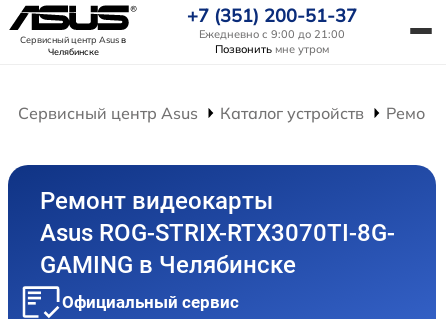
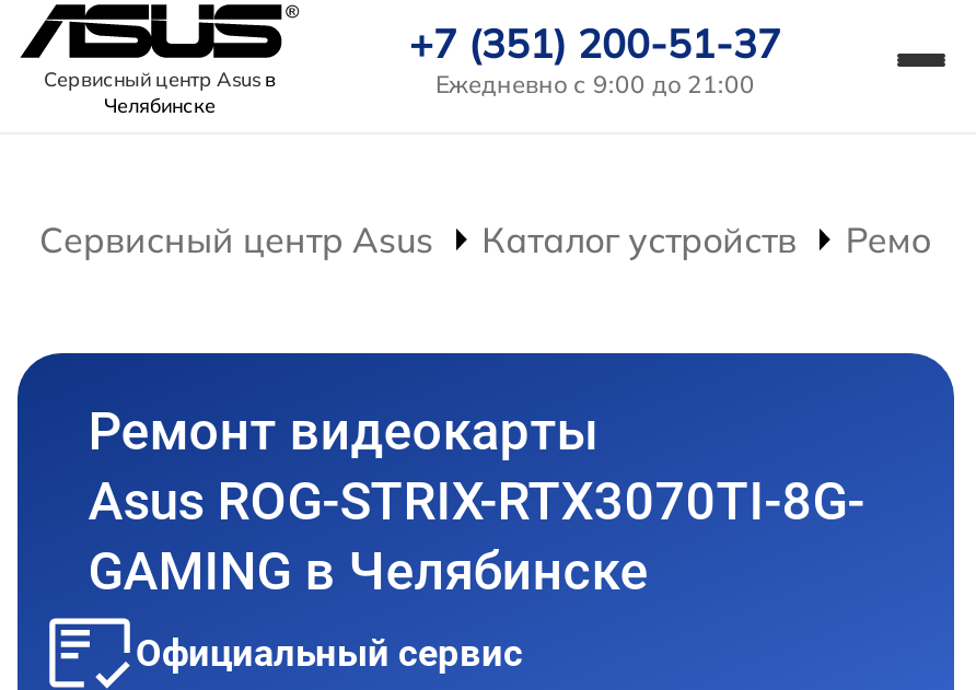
[215,42,329,56] Позвонить мне утром -> none

